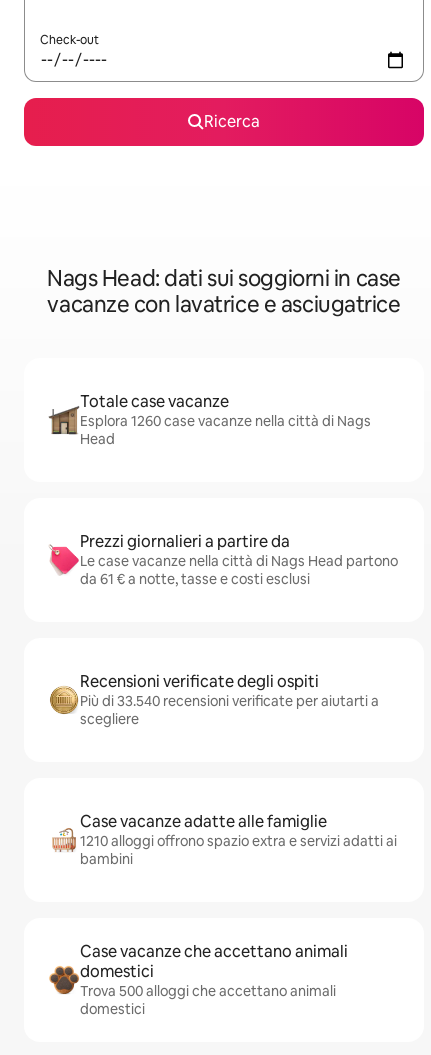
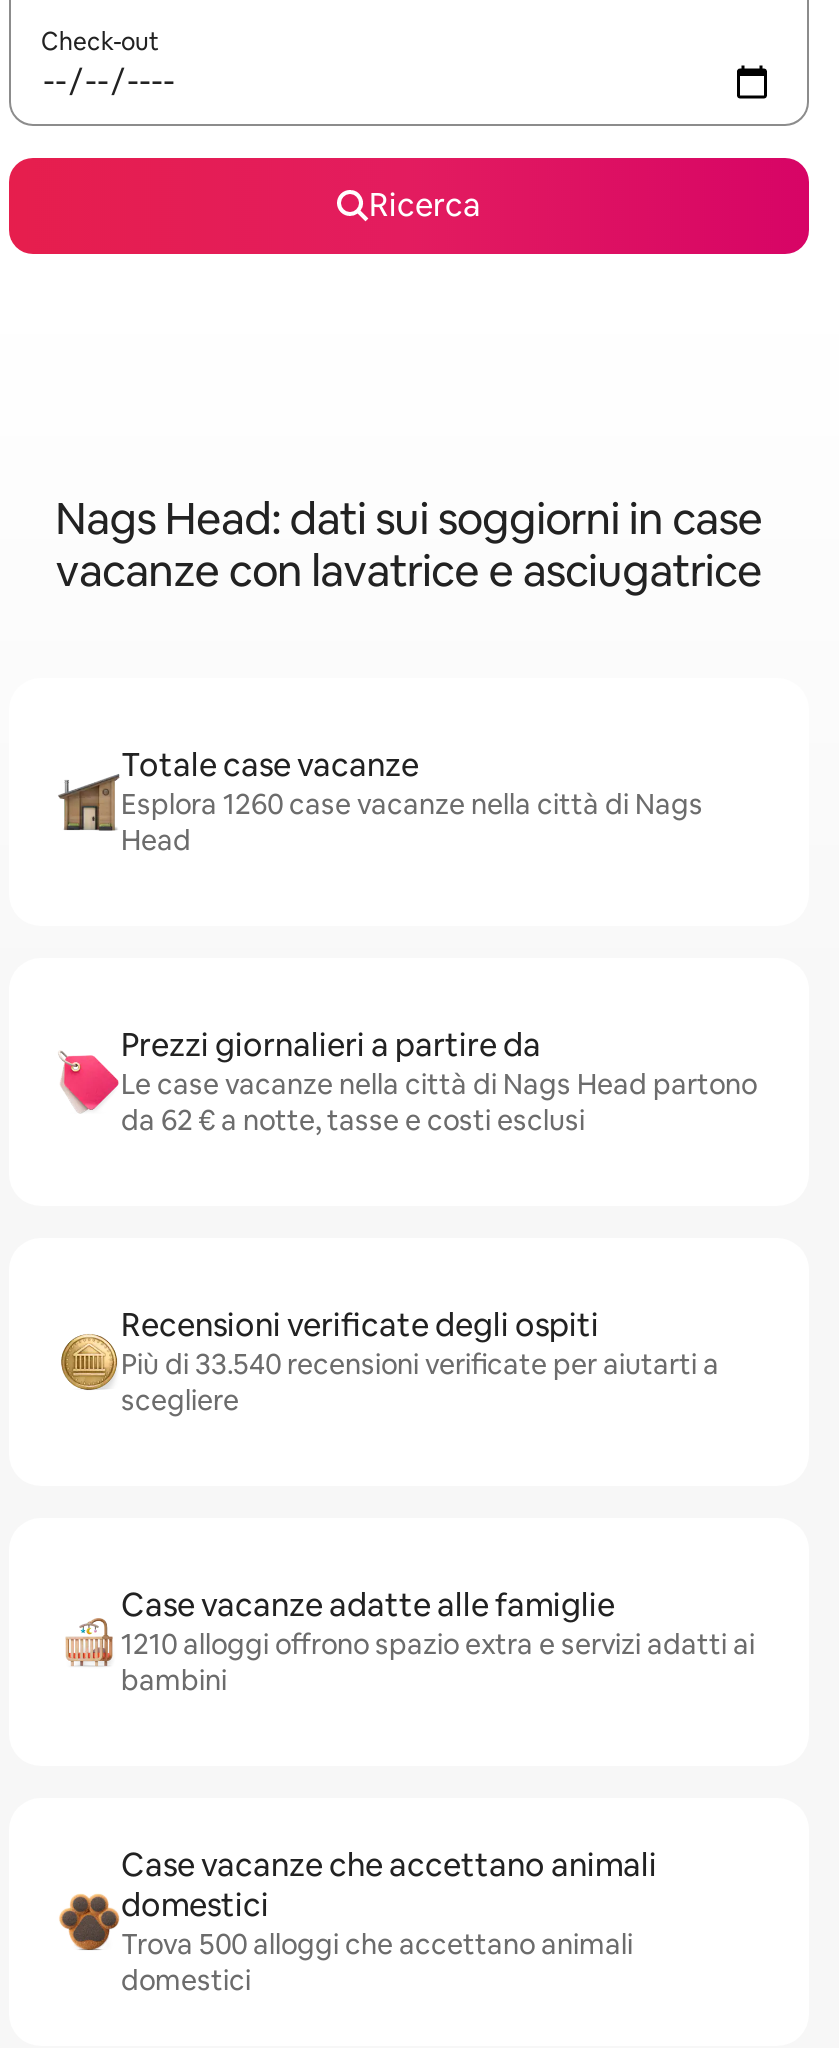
[80,570,310,588] da 61 € a notte, tasse e costi esclusi -> [121,1102,585,1138] da 62 € a notte, tasse e costi esclusi

